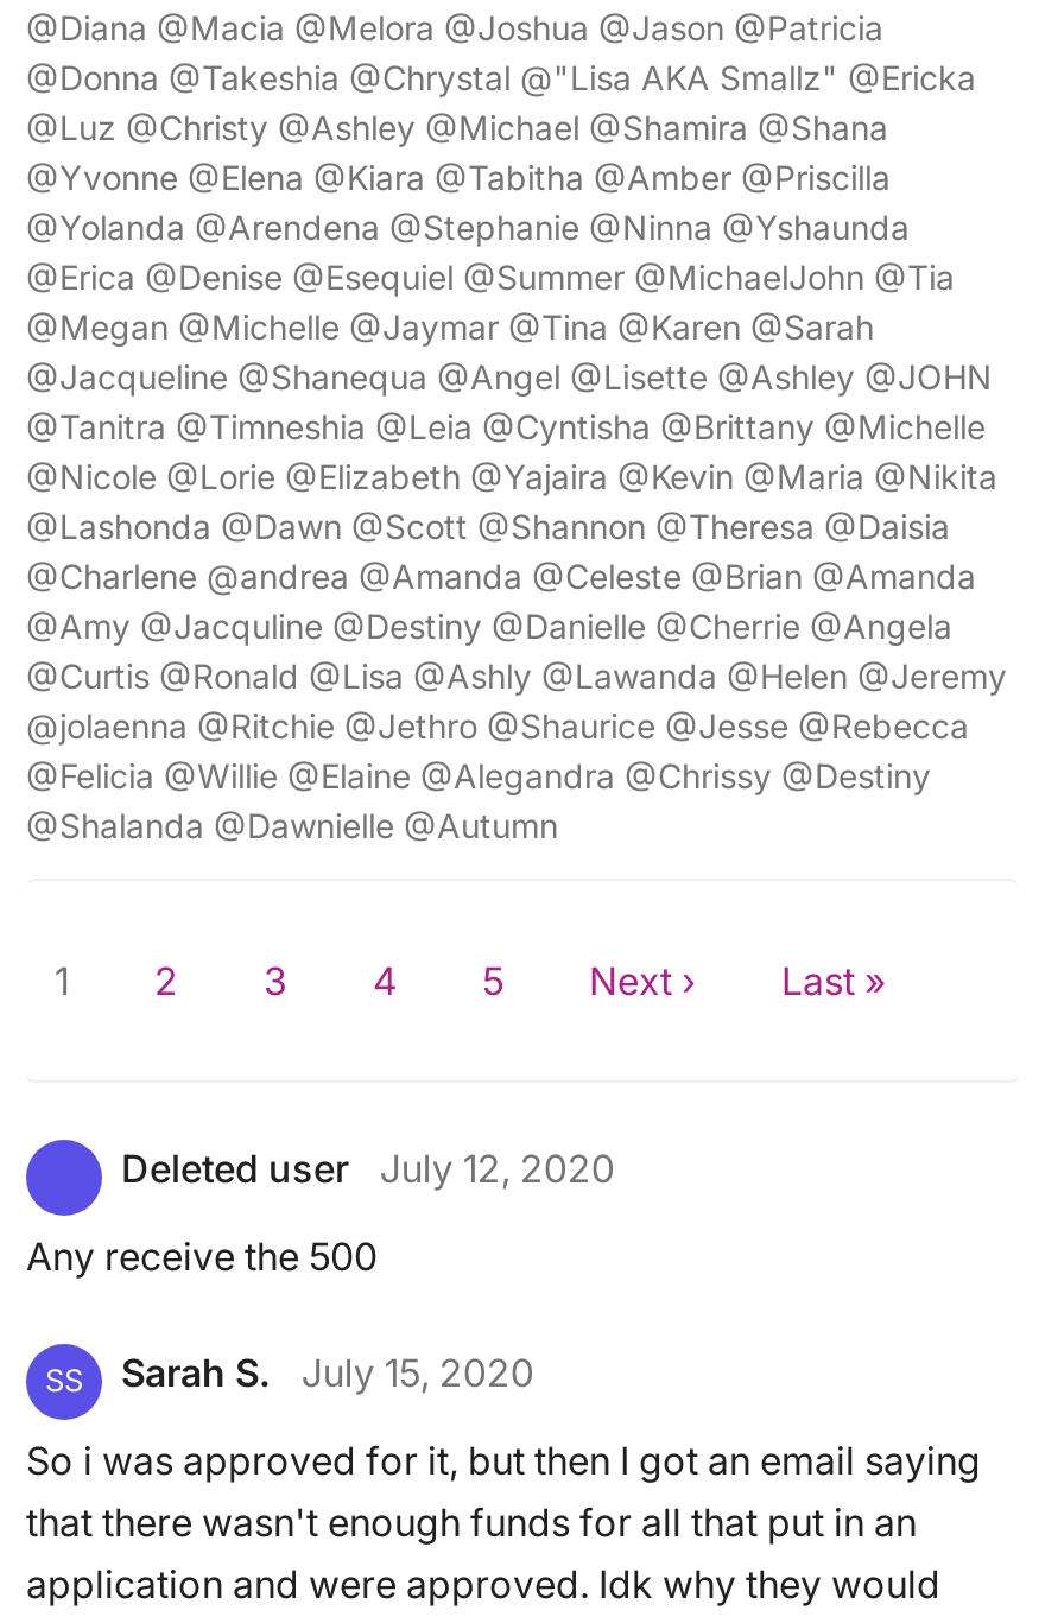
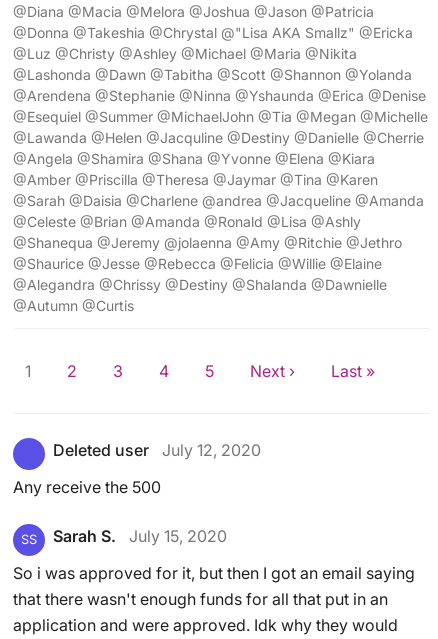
[26,106,1007,845] @Luz @Christy @Ashley @Michael @Shamira @Shana | @Yvonne @Elena @Kiara @Tabitha @Amber @Priscilla | @Yolanda @Arendena @Stephanie @Ninna @Yshaunda | @Erica @Denise @Esequiel @Summer @MichaelJohn @Tia | @Megan @Michelle @Jaymar @Tina @Karen @Sarah | @Jacqueline @Shanequa @Angel @Lisette @Ashley @JOHN | @Tanitra @Timneshia @Leia @Cyntisha @Brittany @Michelle | @Nicole @Lorie @Elizabeth @Yajaira @Kevin @Maria @Nikita | @Lashonda @Dawn @Scott @Shannon @Theresa @Daisia | @Charlene @andrea @Amanda @Celeste @Brian @Amanda | @Amy @Jacquline @Destiny @Danielle @Cherrie @Angela | @Curtis @Ronald @Lisa @Ashly @Lawanda @Helen @Jeremy | @jolaenna @Ritchie @Jethro @Shaurice @Jesse @Rebecca | @Felicia @Willie @Elaine @Alegandra @Chrissy @Destiny | @Shalanda @Dawnielle @Autumn -> [13,45,428,314] @Luz @Christy @Ashley @Michael @Maria @Nikita | @Lashonda @Dawn @Tabitha @Scott @Shannon @Yolanda | @Arendena @Stephanie @Ninna @Yshaunda @Erica @Denise | @Esequiel @Summer @MichaelJohn @Tia @Megan @Michelle | @Lawanda @Helen @Jacquline @Destiny @Danielle @Cherrie | @Angela @Shamira @Shana @Yvonne @Elena @Kiara | @Amber @Priscilla @Theresa @Jaymar @Tina @Karen | @Sarah @Daisia @Charlene @andrea @Jacqueline @Amanda | @Celeste @Brian @Amanda @Ronald @Lisa @Ashly | @Shanequa @Jeremy @jolaenna @Amy @Ritchie @Jethro | @Shaurice @Jesse @Rebecca @Felicia @Willie @Elaine | @Alegandra @Chrissy @Destiny @Shalanda @Dawnielle | @Autumn @Curtis

